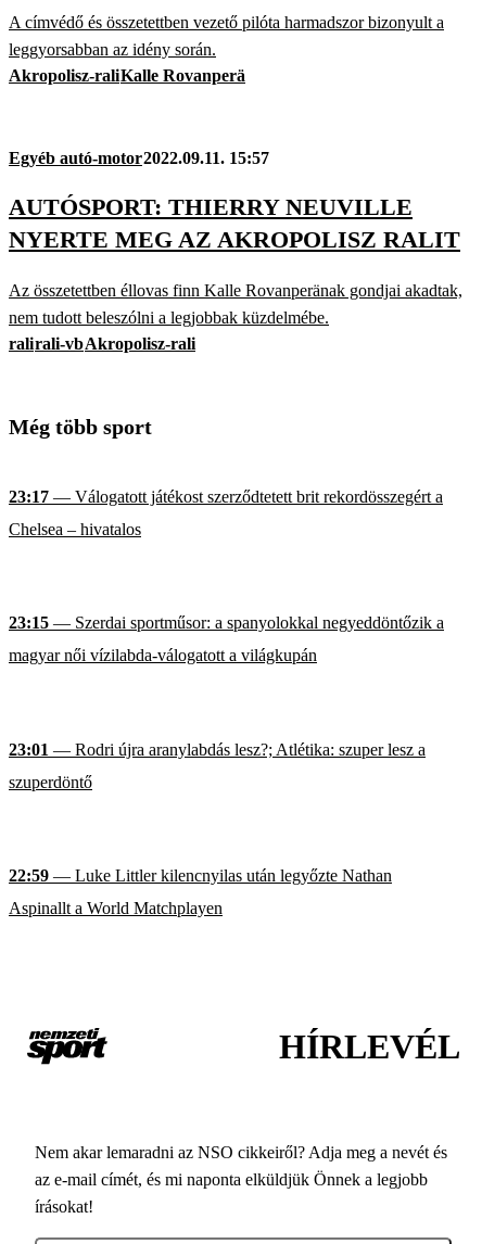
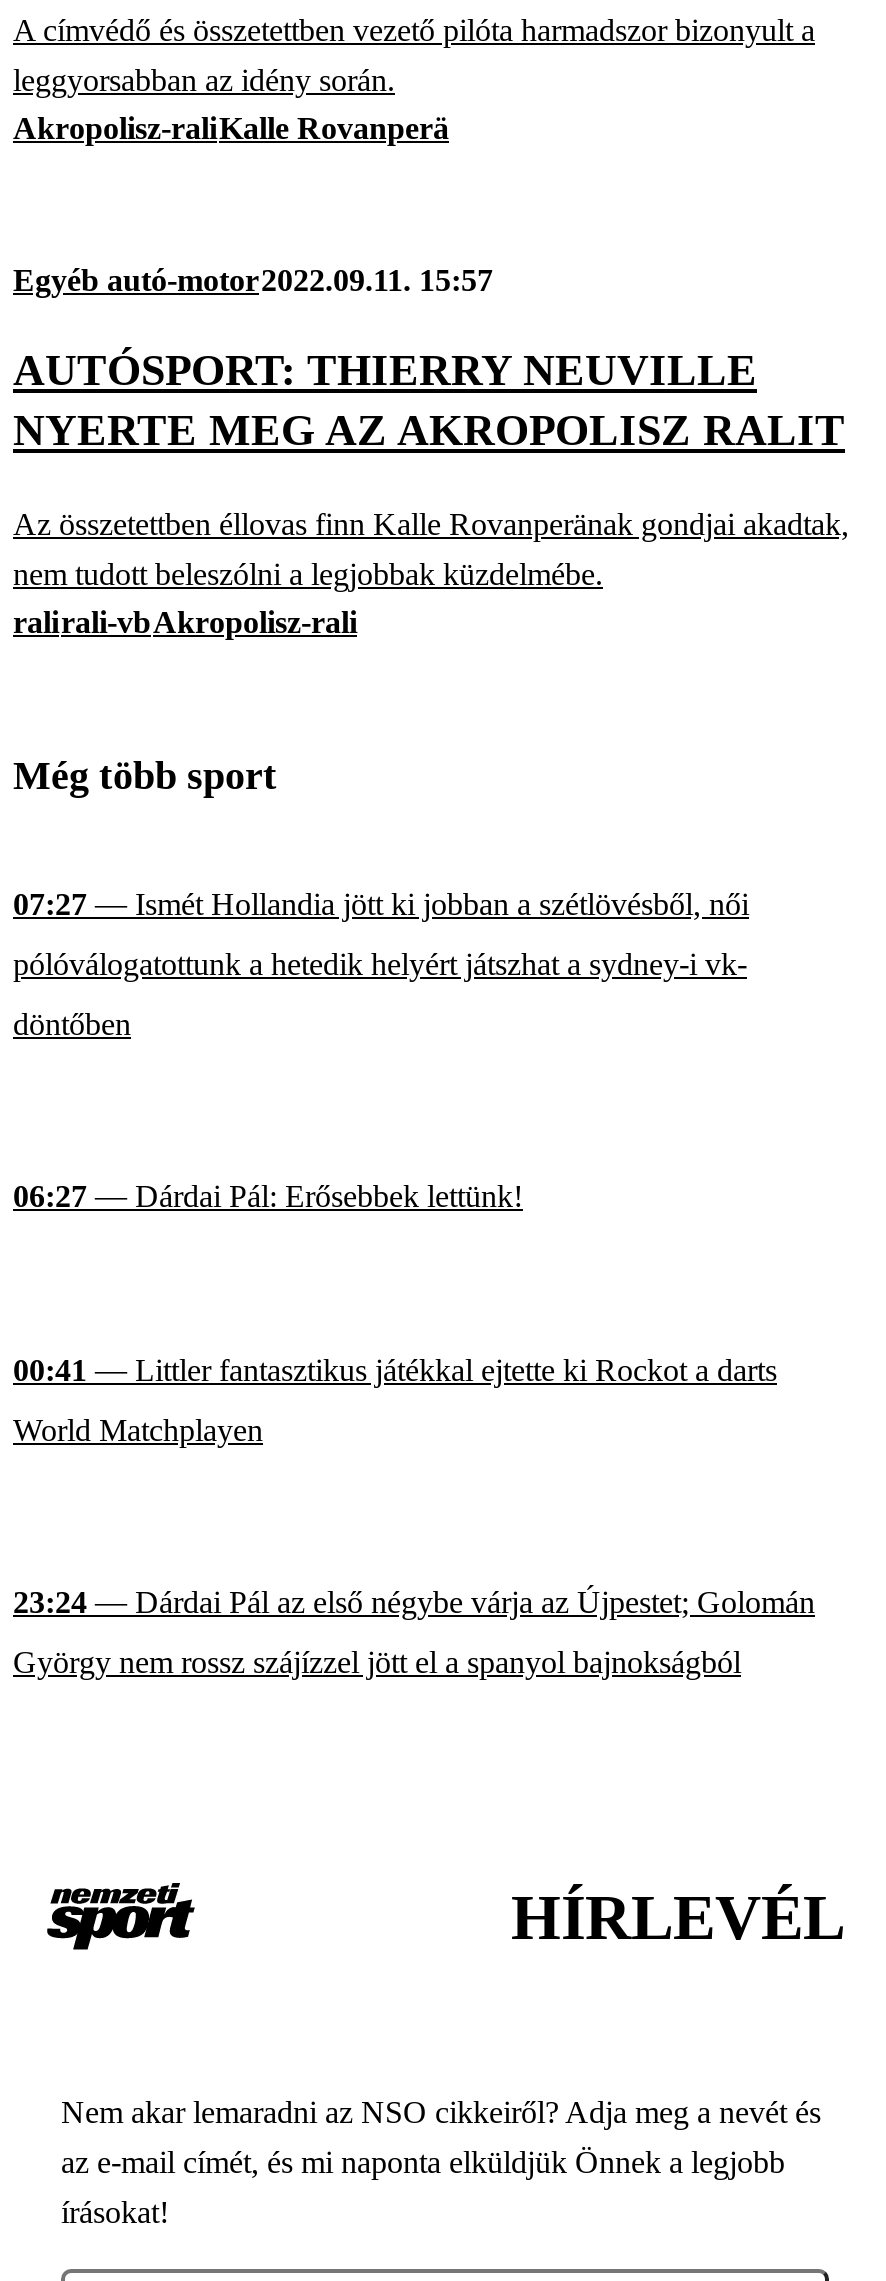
[9,487,443,506] 23:17 — Válogatott játékost szerződtetett brit rekordösszegért a -> [13,887,749,921] 07:27 — Ismét Hollandia jött ki jobban a szétlövésből, női
[9,520,141,538] Chelsea – hivatalos -> [13,947,747,981] pólóválogatottunk a hetedik helyért játszhat a sydney-i vk-
[9,614,444,632] 23:15 — Szerdai sportműsor: a spanyolokkal negyeddöntőzik a -> [13,1007,131,1041] döntőben
[9,646,317,665] magyar női vízilabda-válogatott a világkupán -> [13,1180,523,1214] 06:27 — Dárdai Pál: Erősebbek lettünk!
[9,740,426,759] 23:01 — Rodri újra aranylabdás lesz?; Atlétika: szuper lesz a -> [13,1353,777,1387] 00:41 — Littler fantasztikus játékkal ejtette ki Rockot a darts
[9,773,92,791] szuperdöntő -> [13,1413,263,1447] World Matchplayen
[9,867,392,885] 22:59 — Luke Littler kilencnyilas után legyőzte Nathan -> [13,1586,815,1620] 23:24 — Dárdai Pál az első négybe várja az Újpestet; Golomán
[9,899,223,918] Aspinallt a World Matchplayen -> [13,1646,741,1680] György nem rossz szájízzel jött el a spanyol bajnokságból

